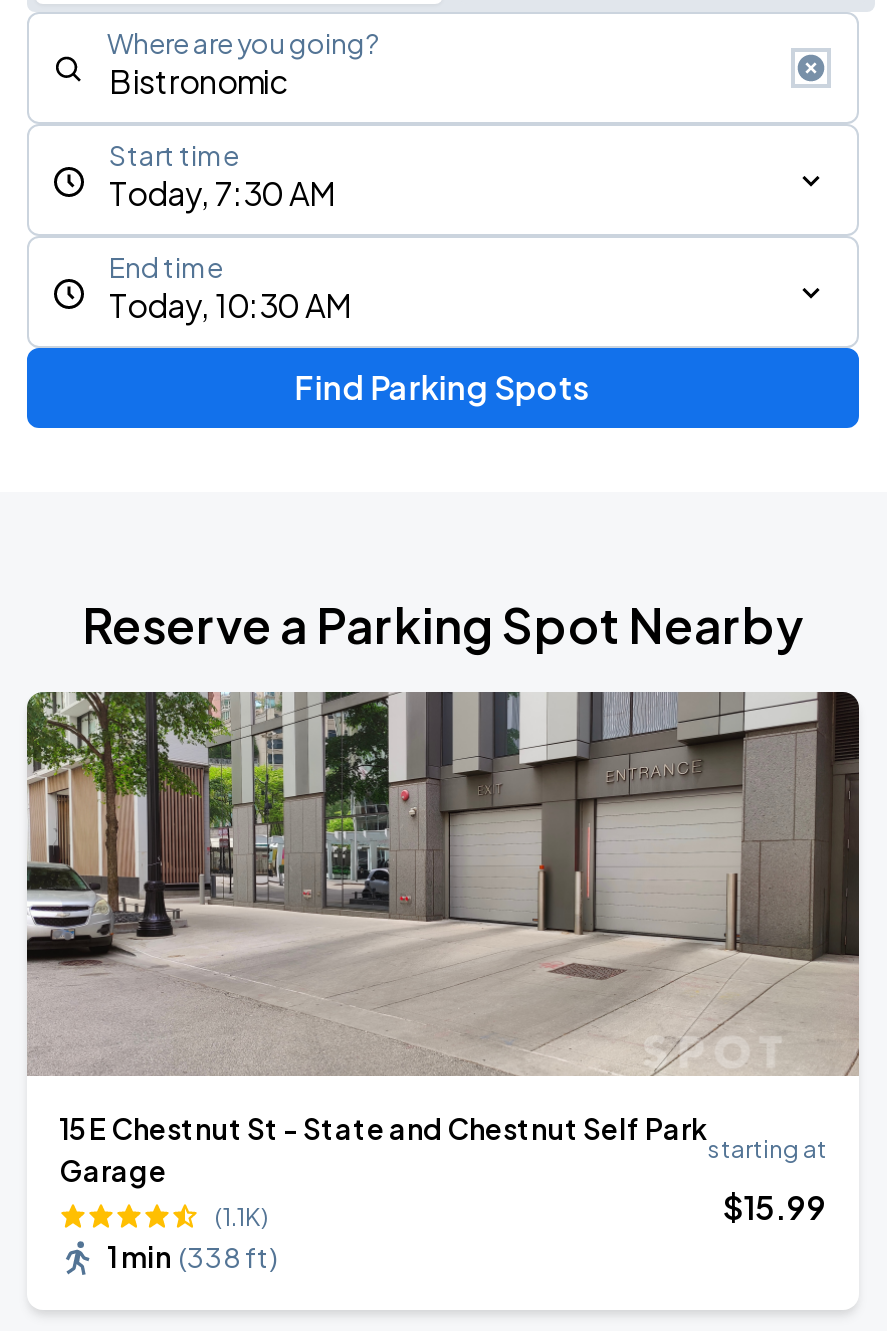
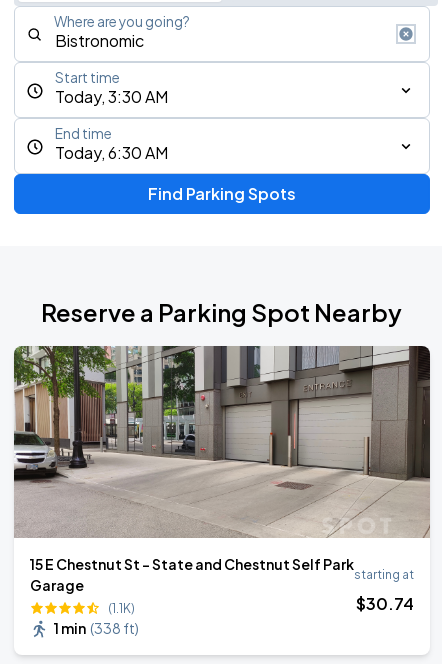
[109,172,335,214] Today, 7:30 AM -> [55,86,168,107] Today, 3:30 AM
[109,284,351,326] Today, 10:30 AM -> [55,142,168,163] Today, 6:30 AM
[723,1186,827,1228] $15.99 -> [356,593,414,614] $30.74

